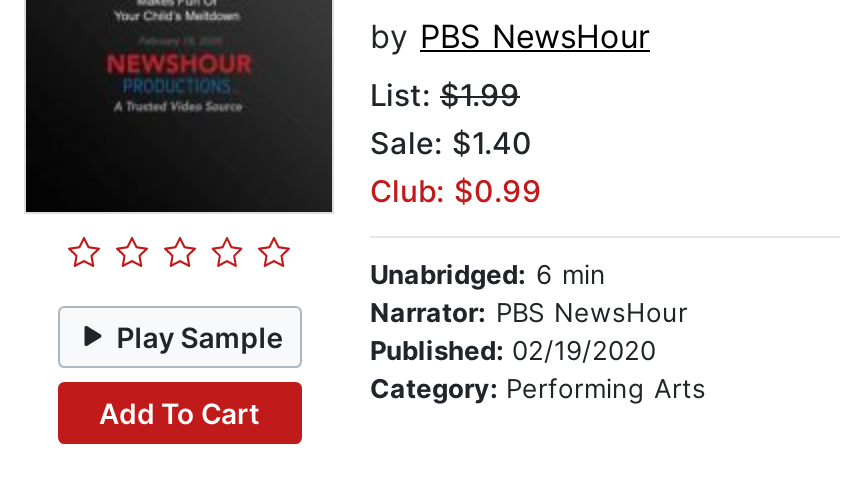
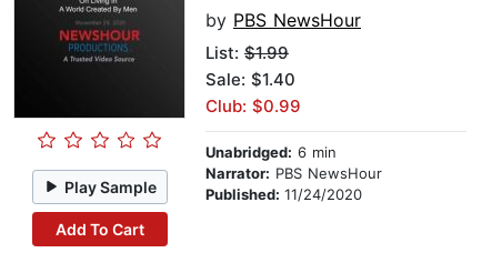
[370,334,706,404] Published: 02/19/2020 | Category: Performing Arts -> [205,186,362,203] Published: 11/24/2020

